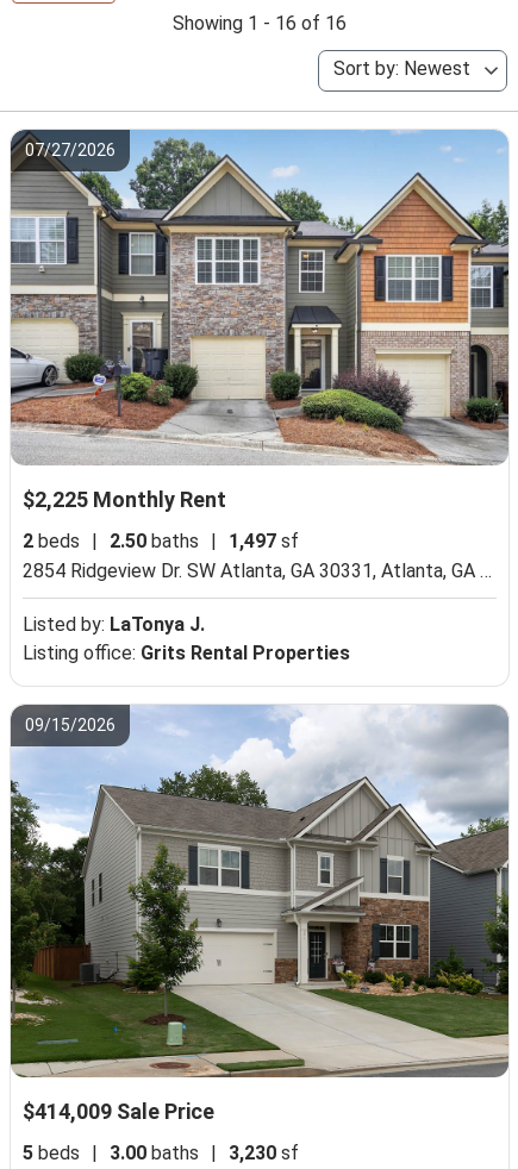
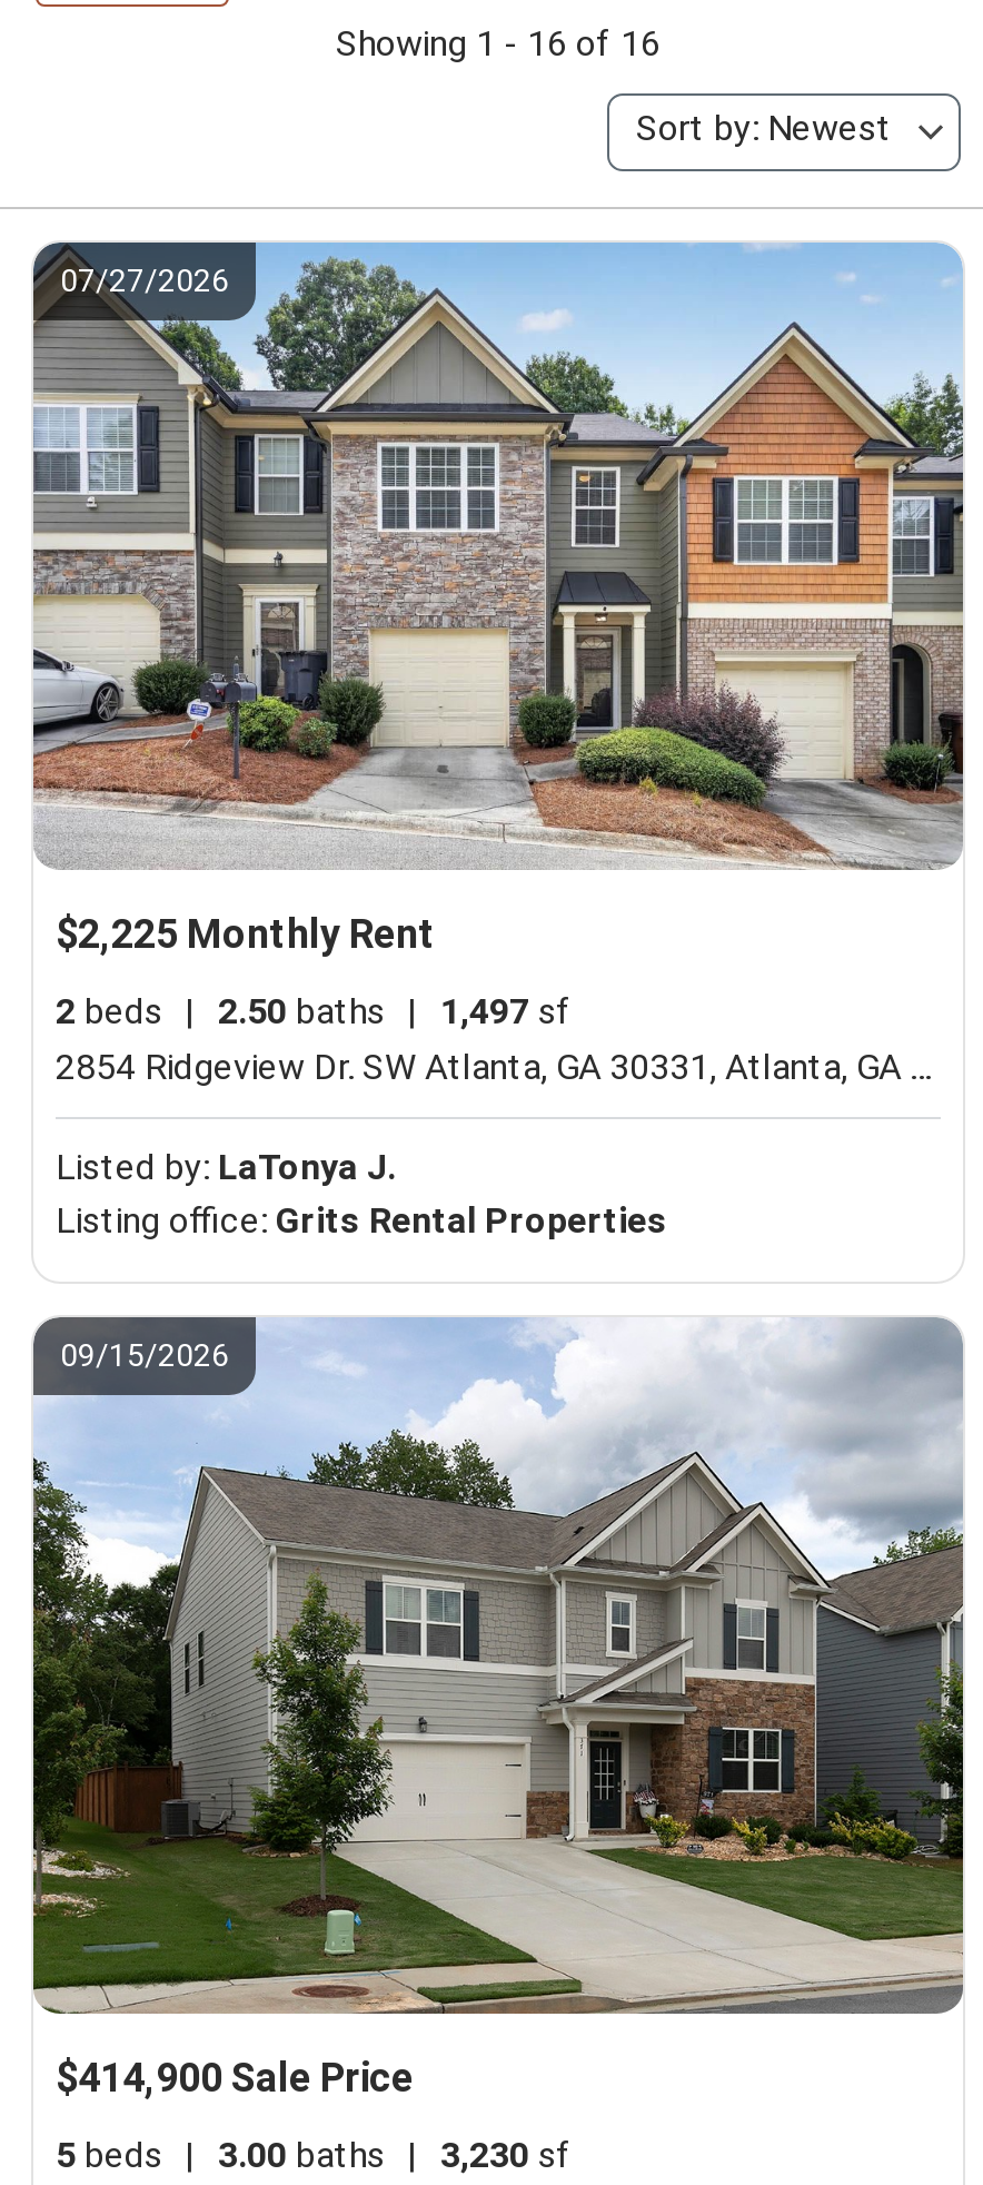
[23,1099,214,1124] $414,009 Sale Price -> [56,2054,414,2101] $414,900 Sale Price

